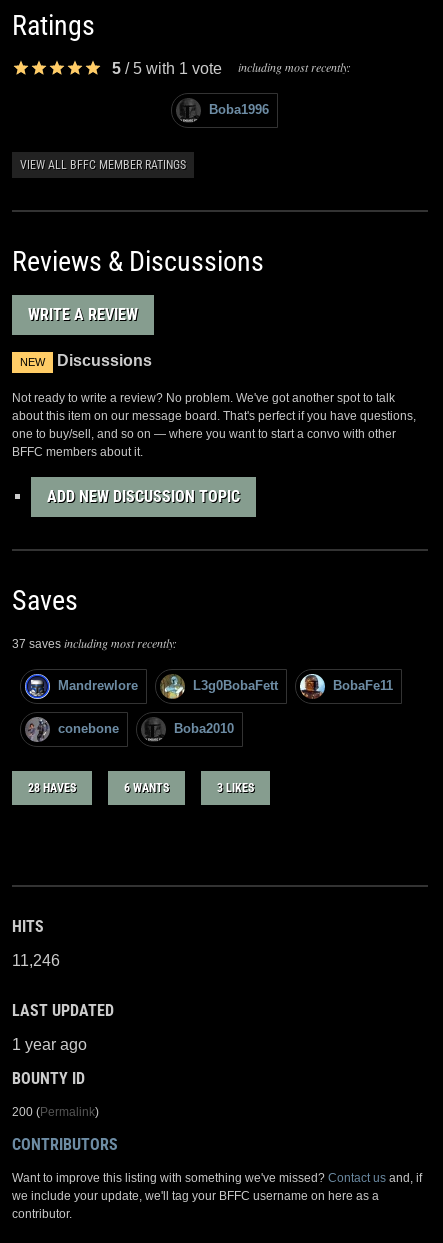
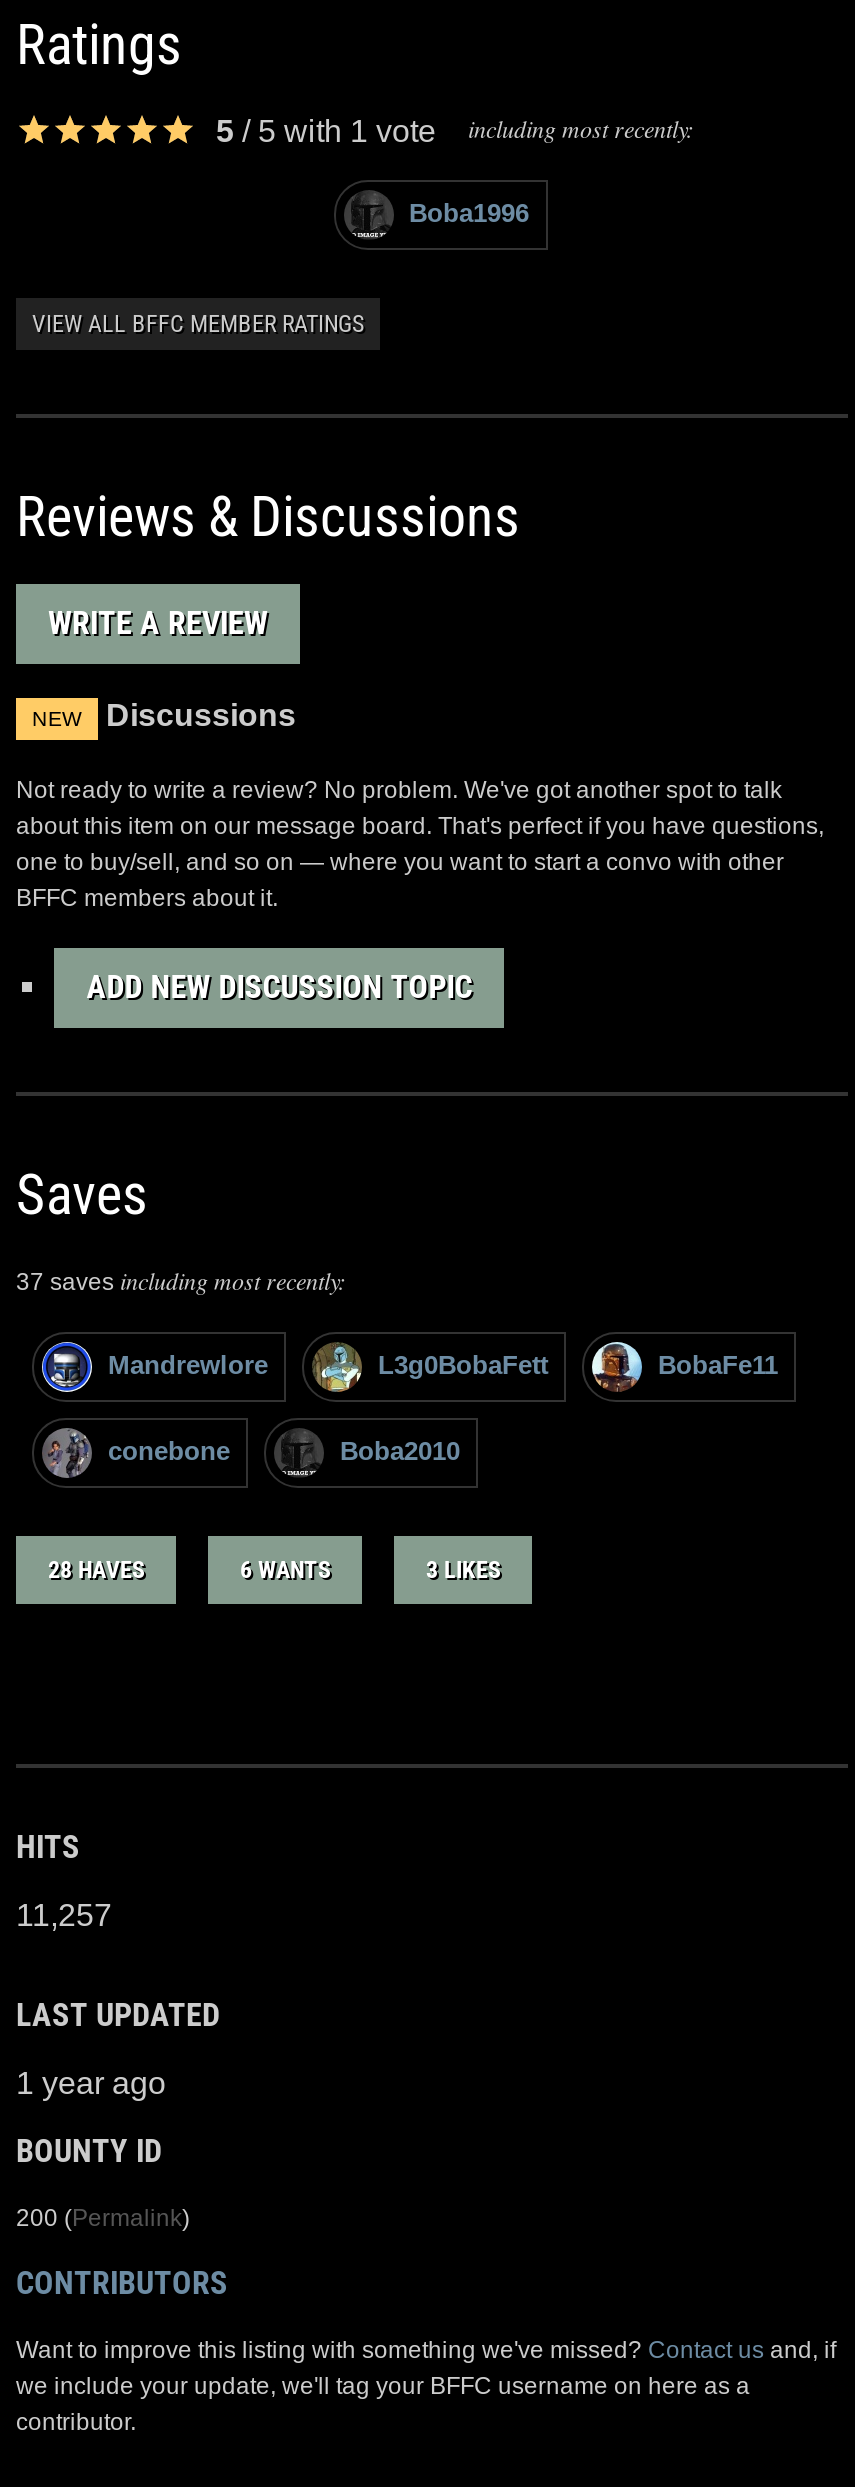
[12,952,60,969] 11,246 -> [16,1898,112,1932] 11,257

